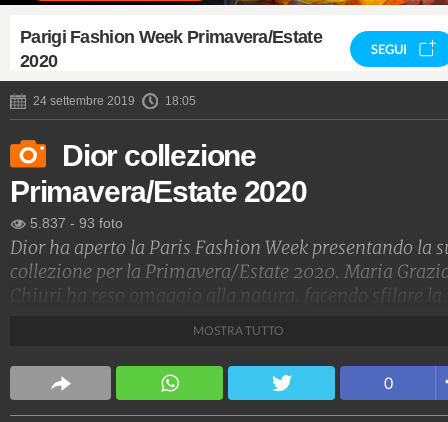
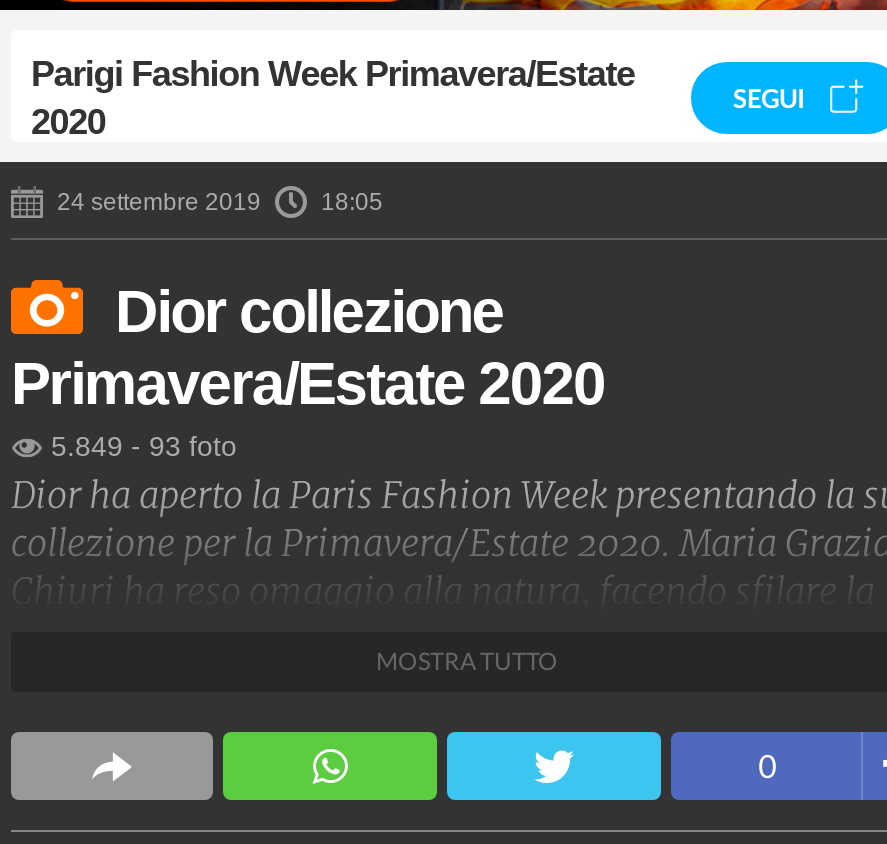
[30,215,123,231] 5.837 - 93 foto -> [51,430,237,462] 5.849 - 93 foto

